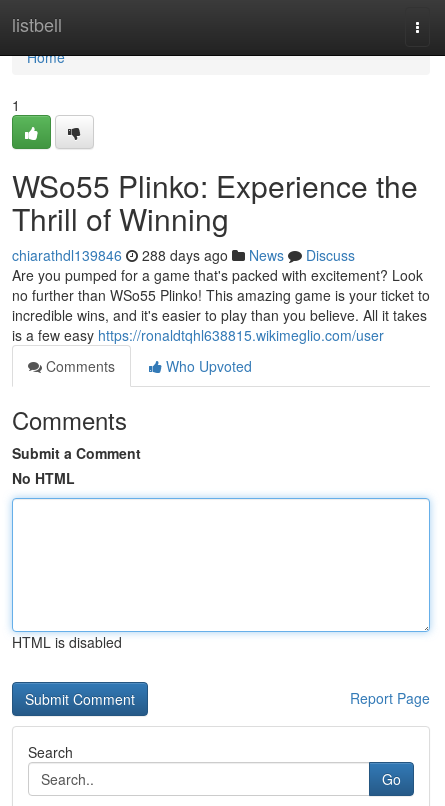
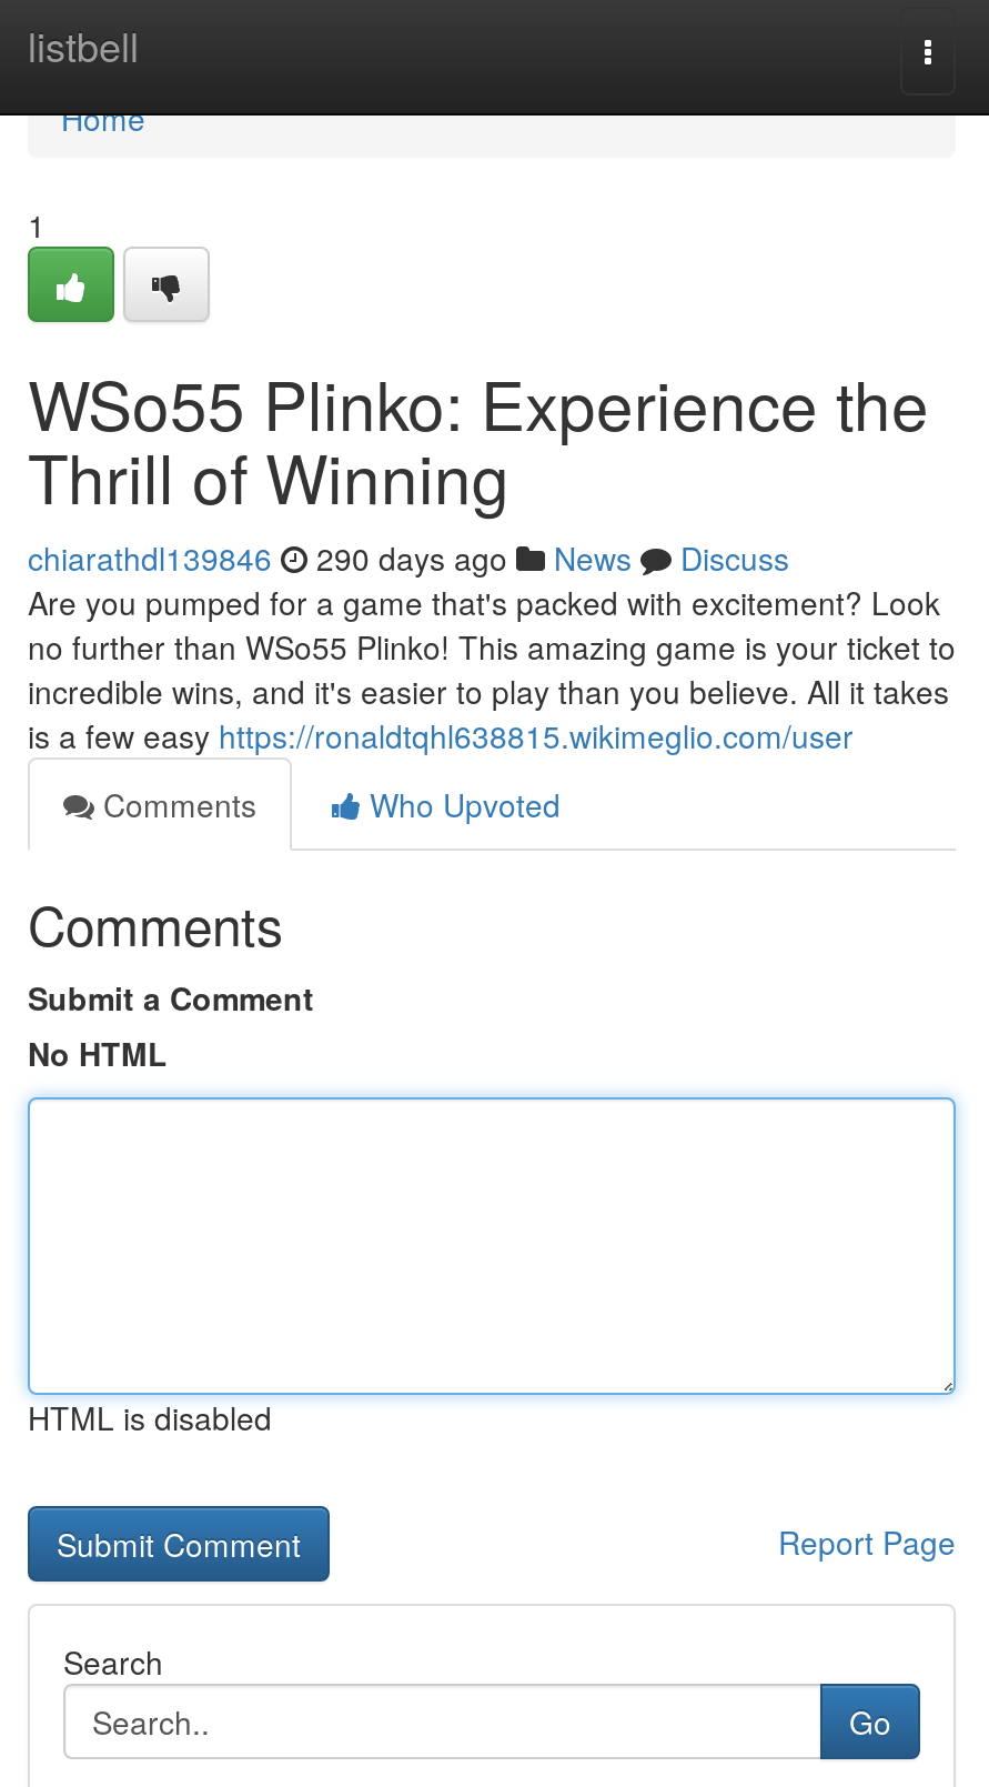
[12,245,355,265] chiarathdl139846 288 days ago News Discuss -> [28,535,789,580] chiarathdl139846 290 days ago News Discuss

